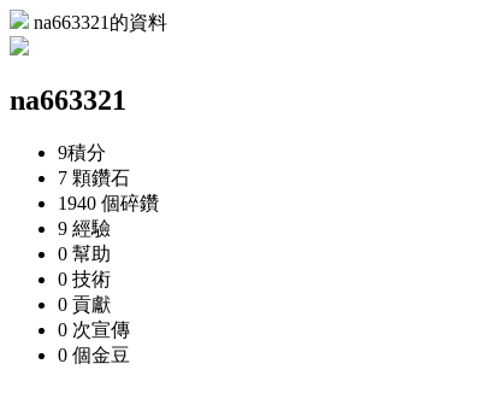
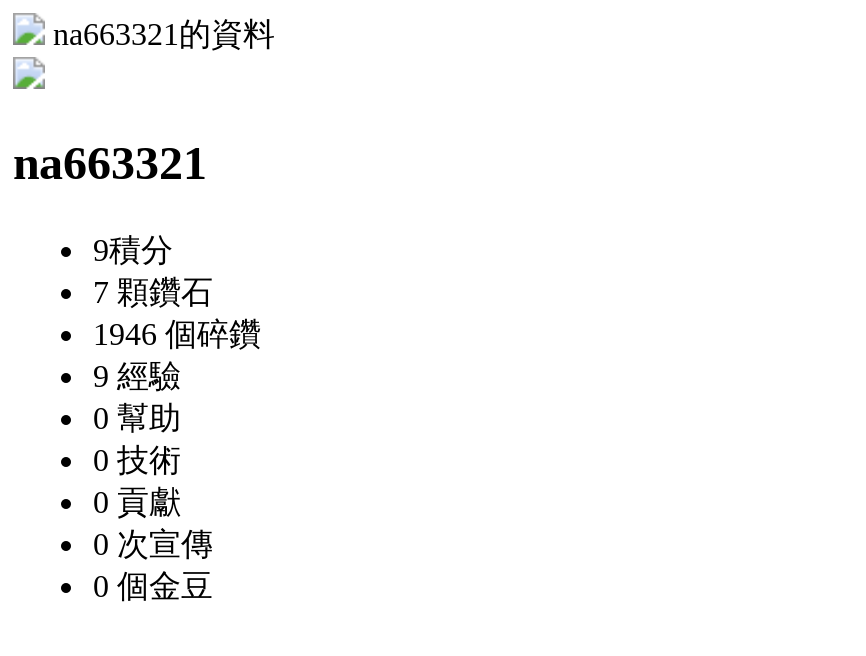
[58,193,159,213] 1940 個碎鑽 -> [93,317,261,351] 1946 個碎鑽

